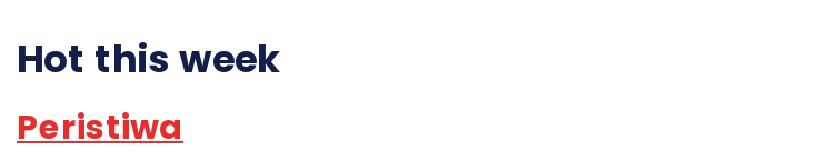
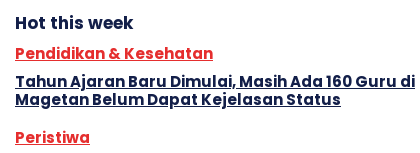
none -> [15,43,415,110] Pendidikan & Kesehatan | Tahun Ajaran Baru Dimulai, Masih Ada 160 Guru di | Magetan Belum Dapat Kejelasan Status

